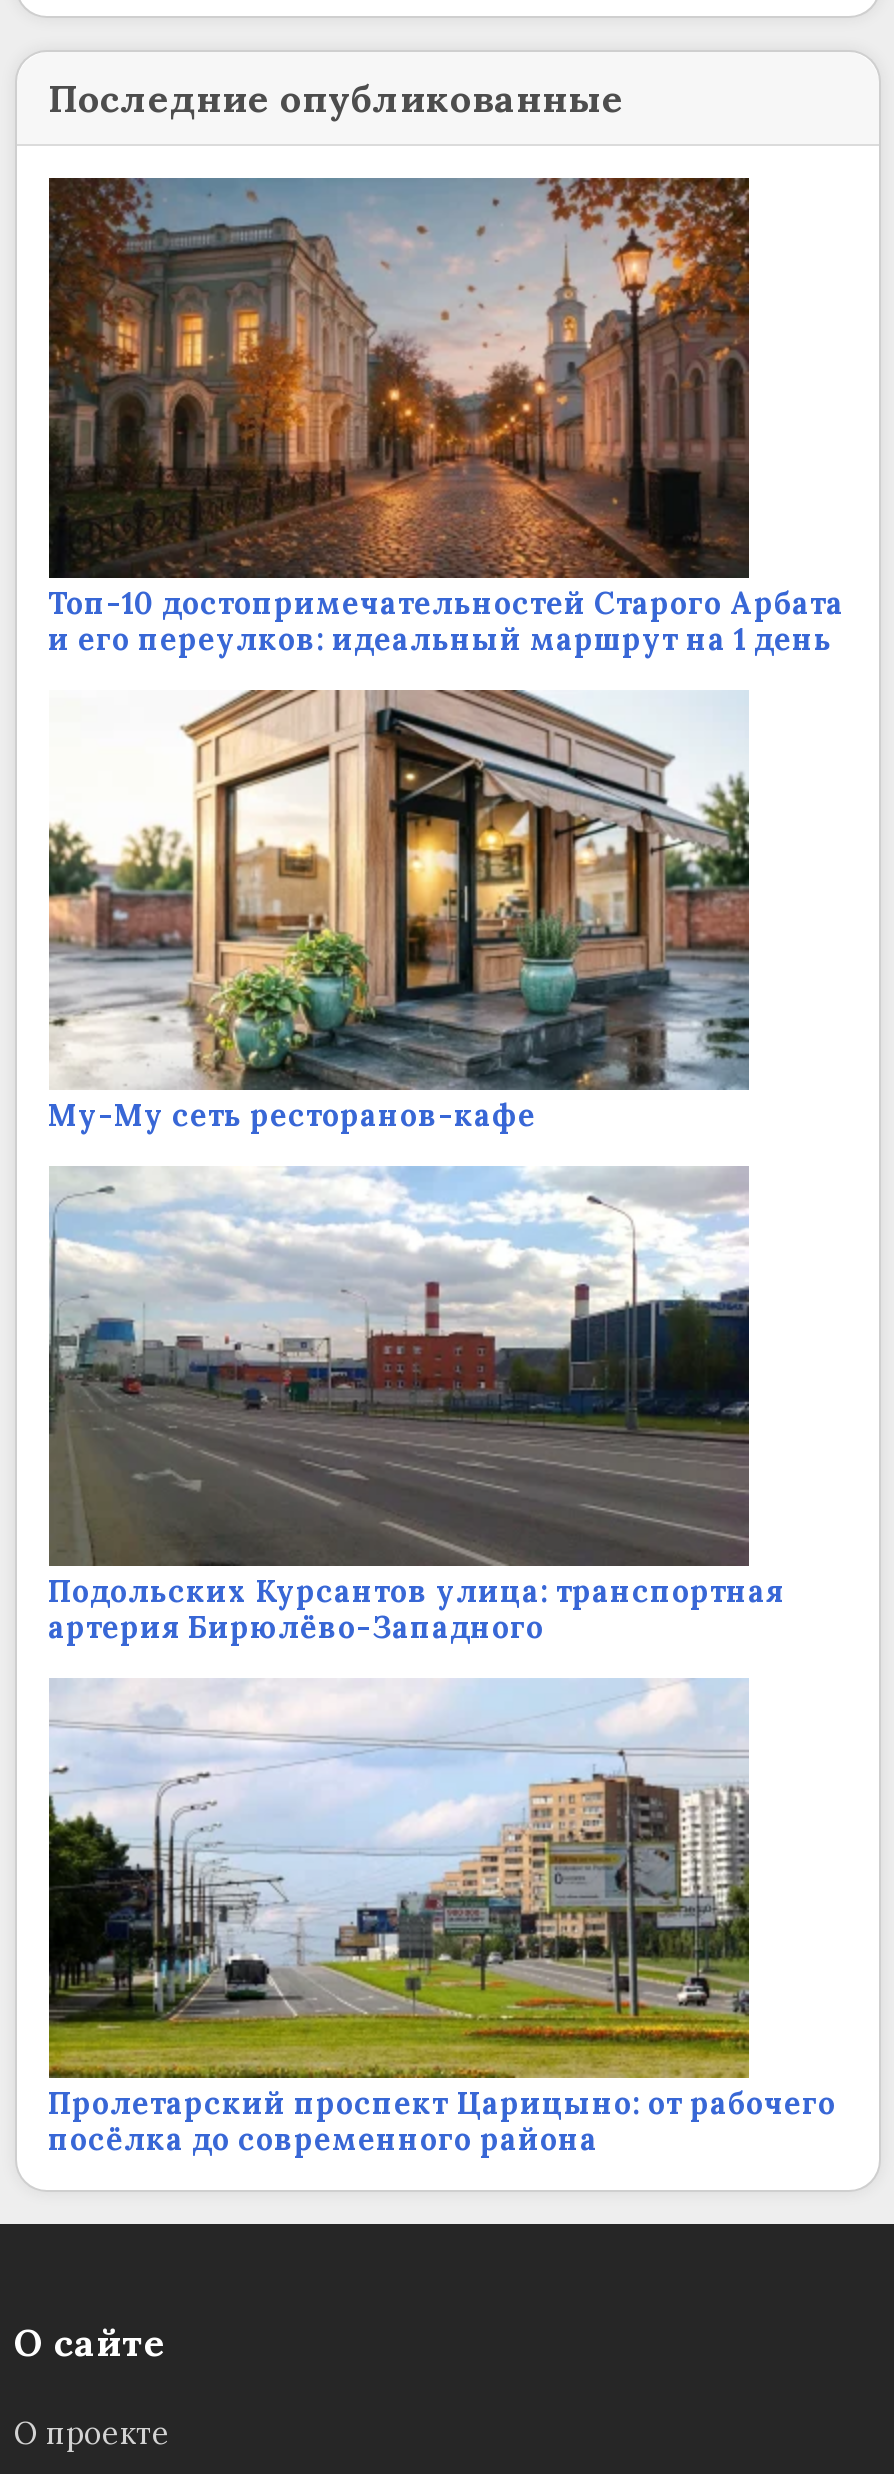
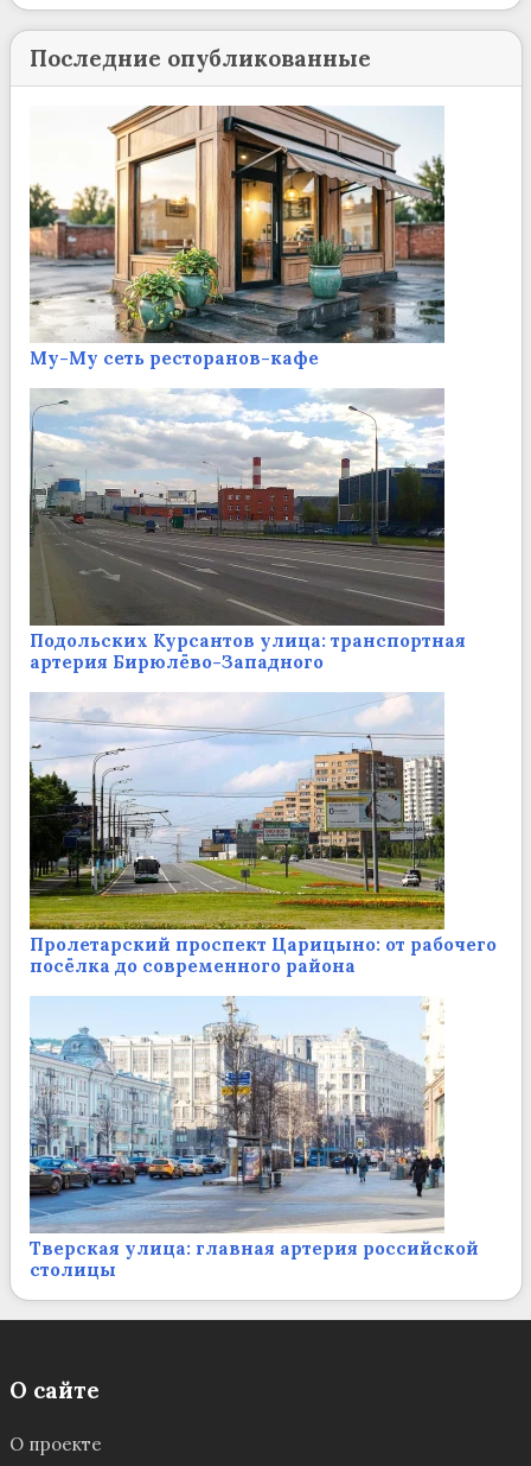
[47,176,844,657] [image] | Топ-10 достопримечательностей Старого Арбата | и его переулков: идеальный маршрут на 1 день -> none
moved [45,686,836,2157] -> [27,103,496,976]: [image] | Му-Му сеть ресторанов-кафе | Подольских Курсантов улица: транспортная | артерия Бирюлёво-Западного | Пролетарский проспект Царицыно: от рабочего | посёлка до современного района
none -> [28,997,478,1280] [image] | Тверская улица: главная артерия российской | столицы

